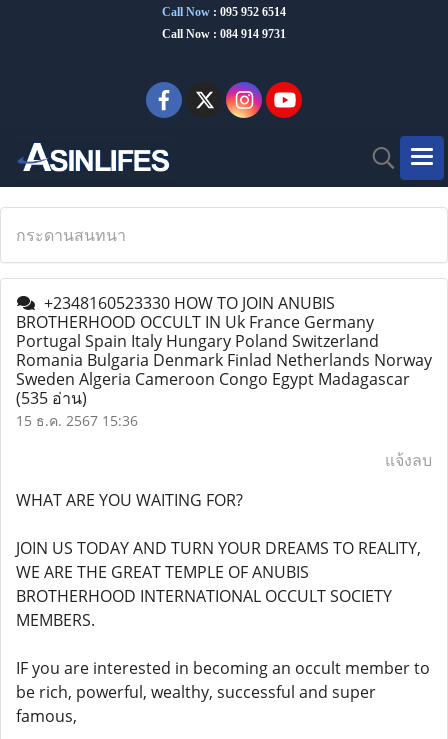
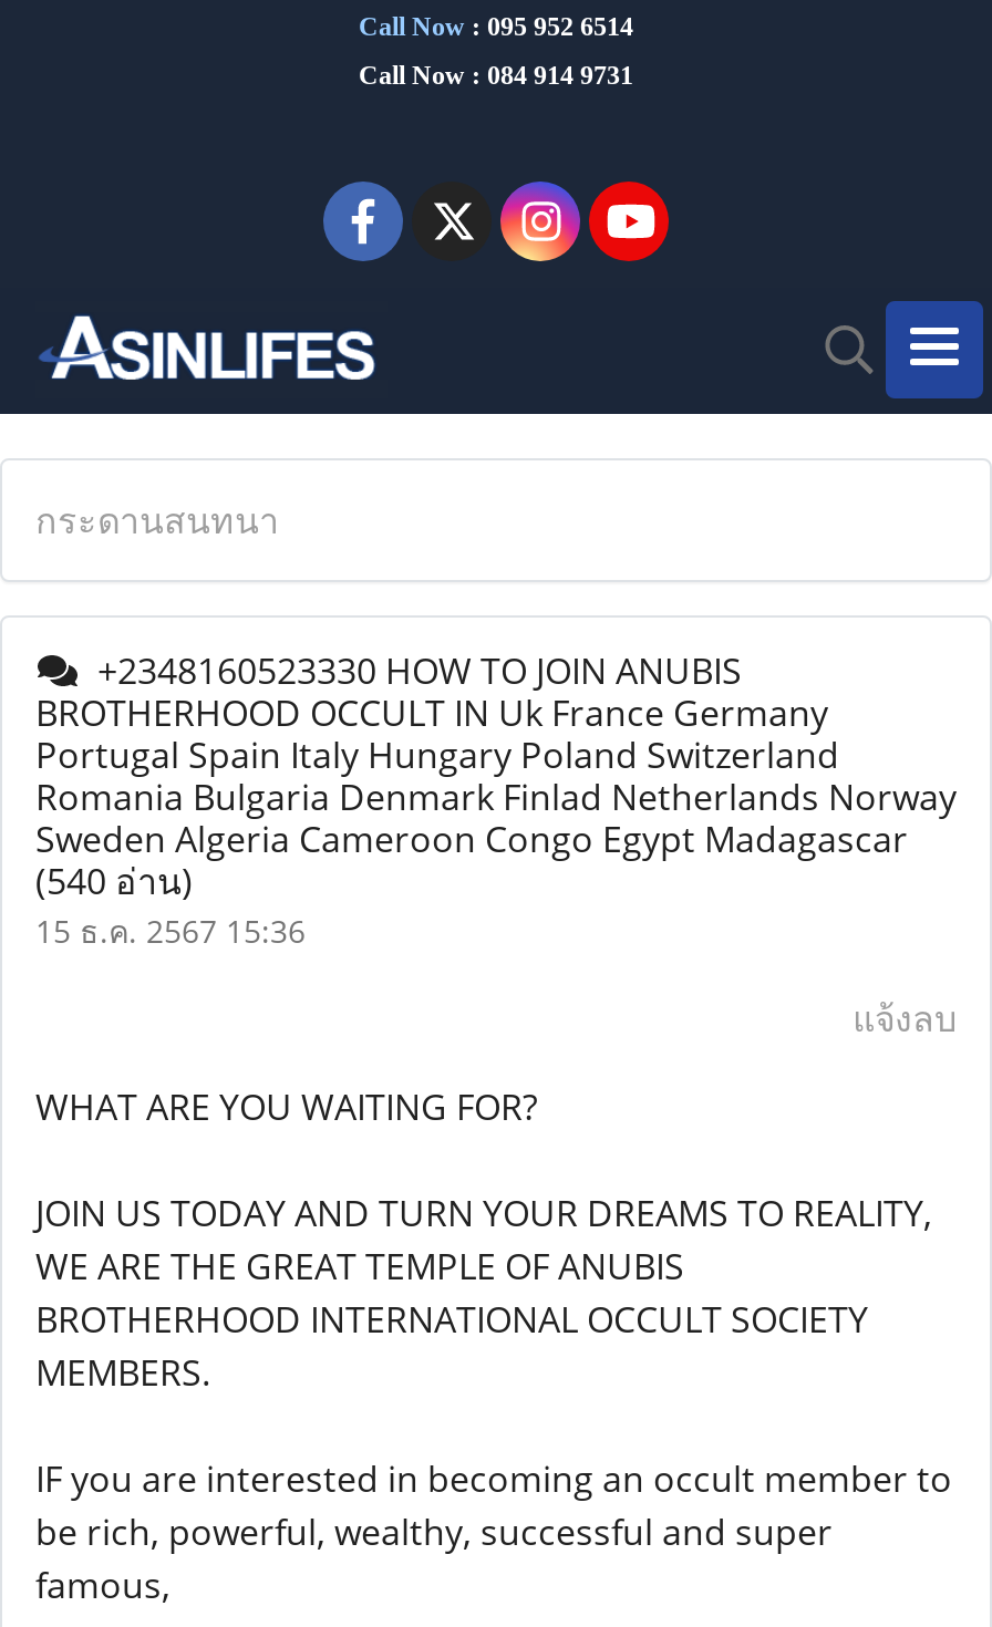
[16,387,87,409] (535 อ่าน) -> [35,857,193,905] (540 อ่าน)

